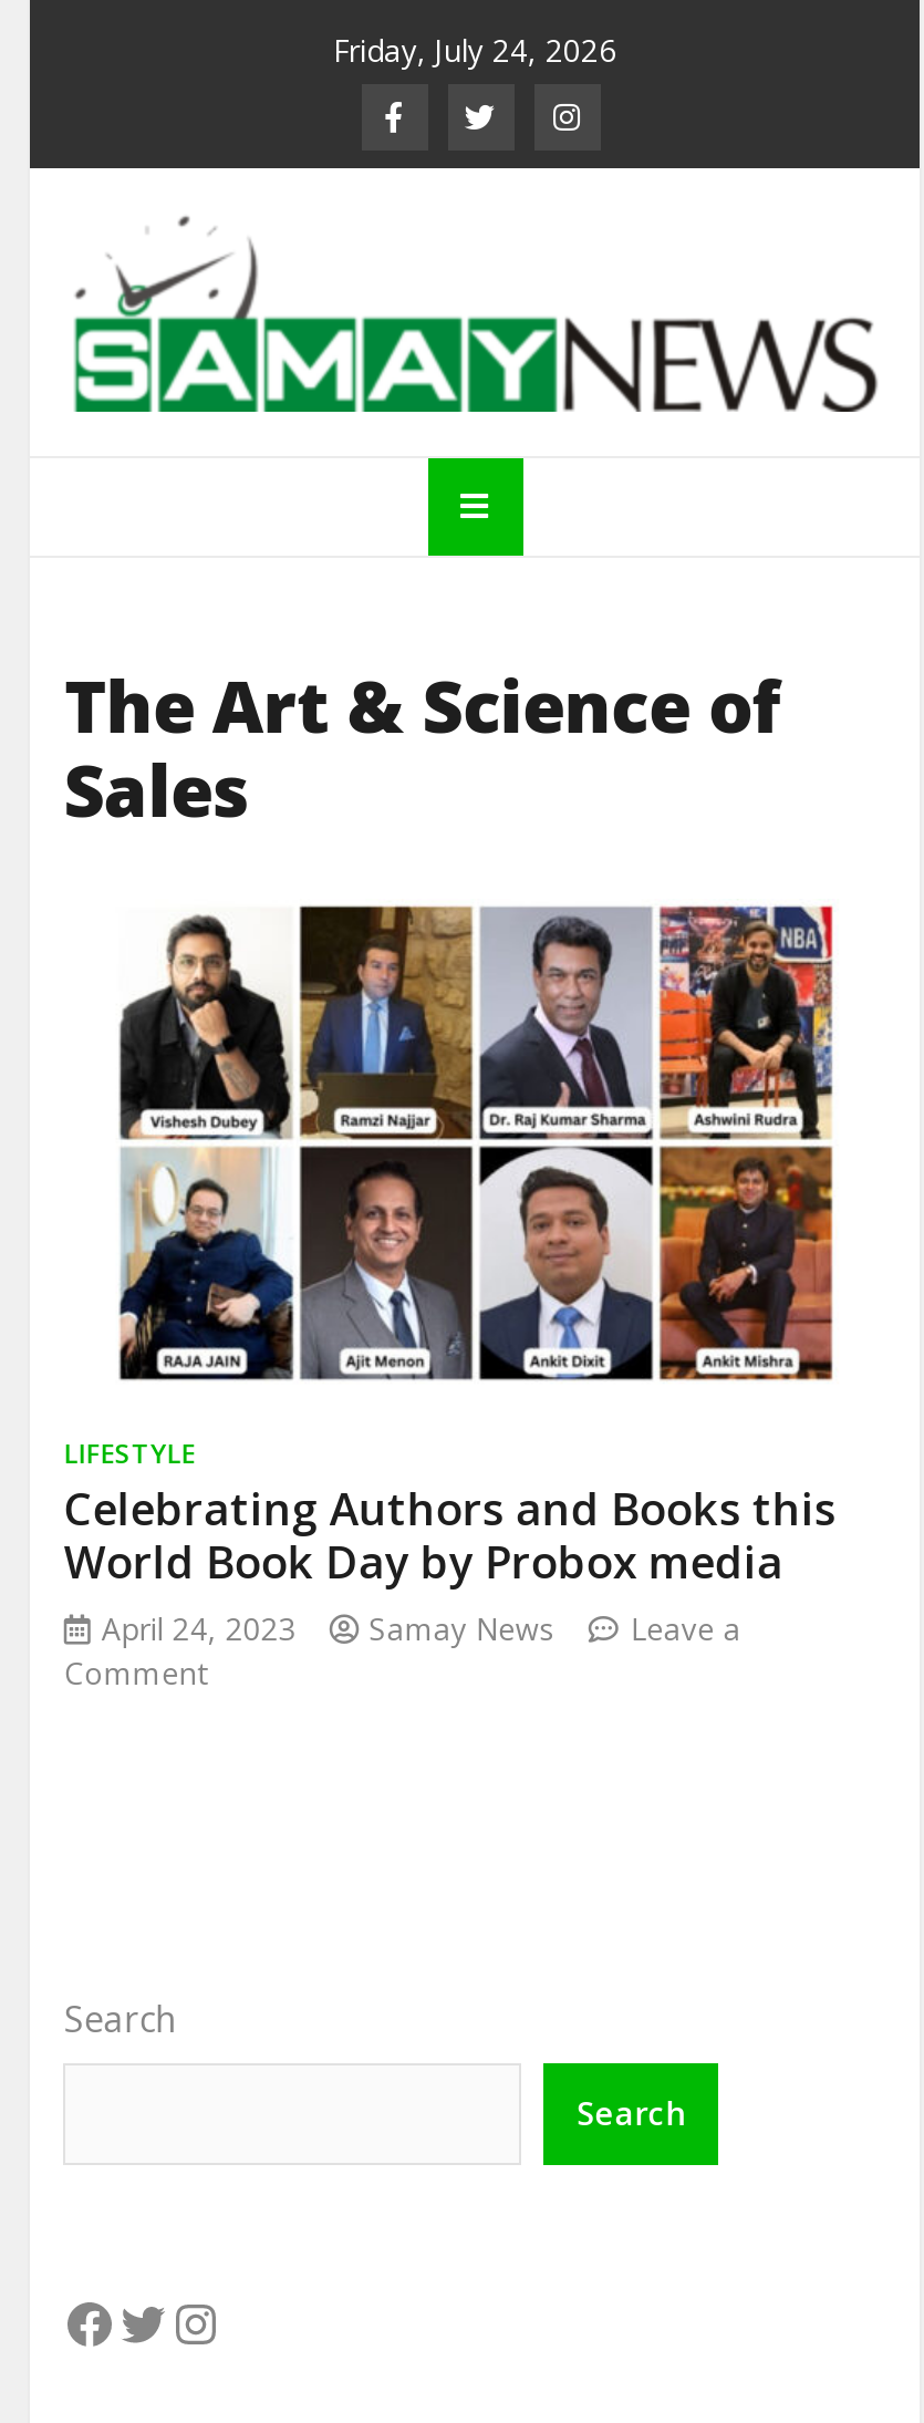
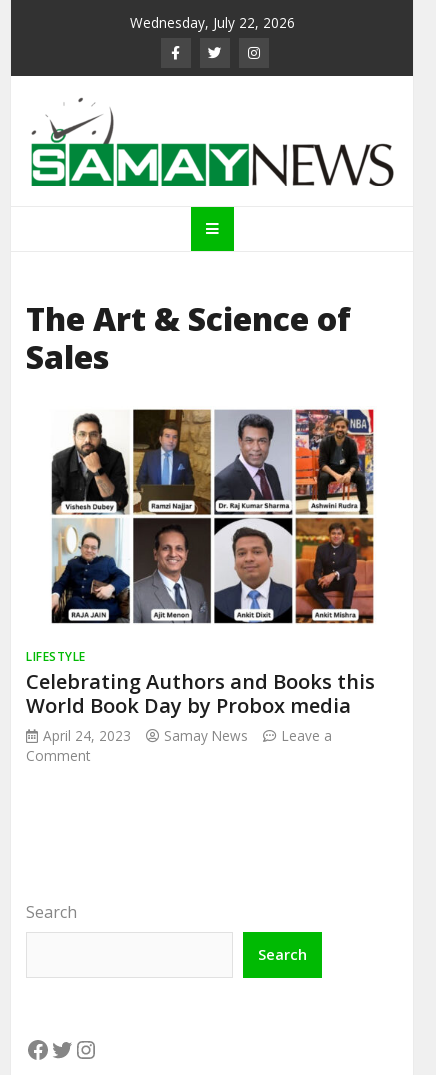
[333,29,616,71] Friday, July 24, 2026 -> [129,13,294,32] Wednesday, July 22, 2026

